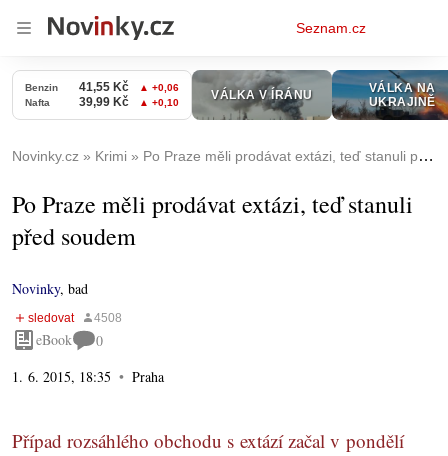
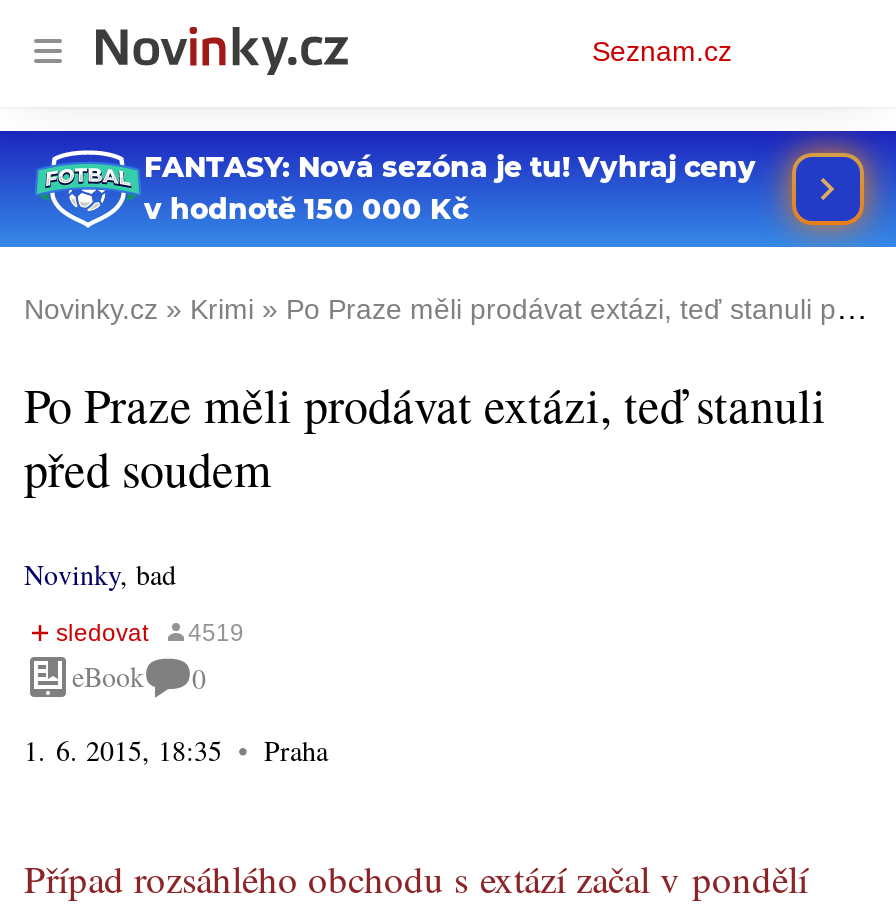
[3,68,445,125] [image] -> [6,129,890,249] [image]

